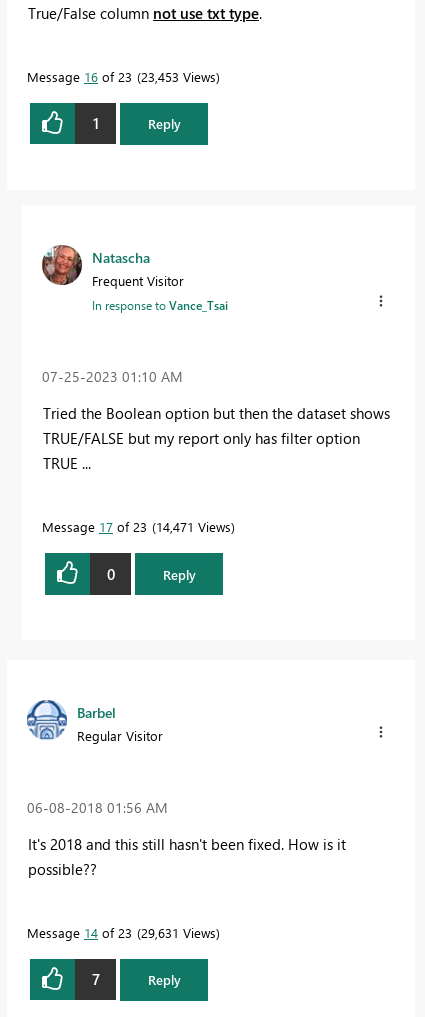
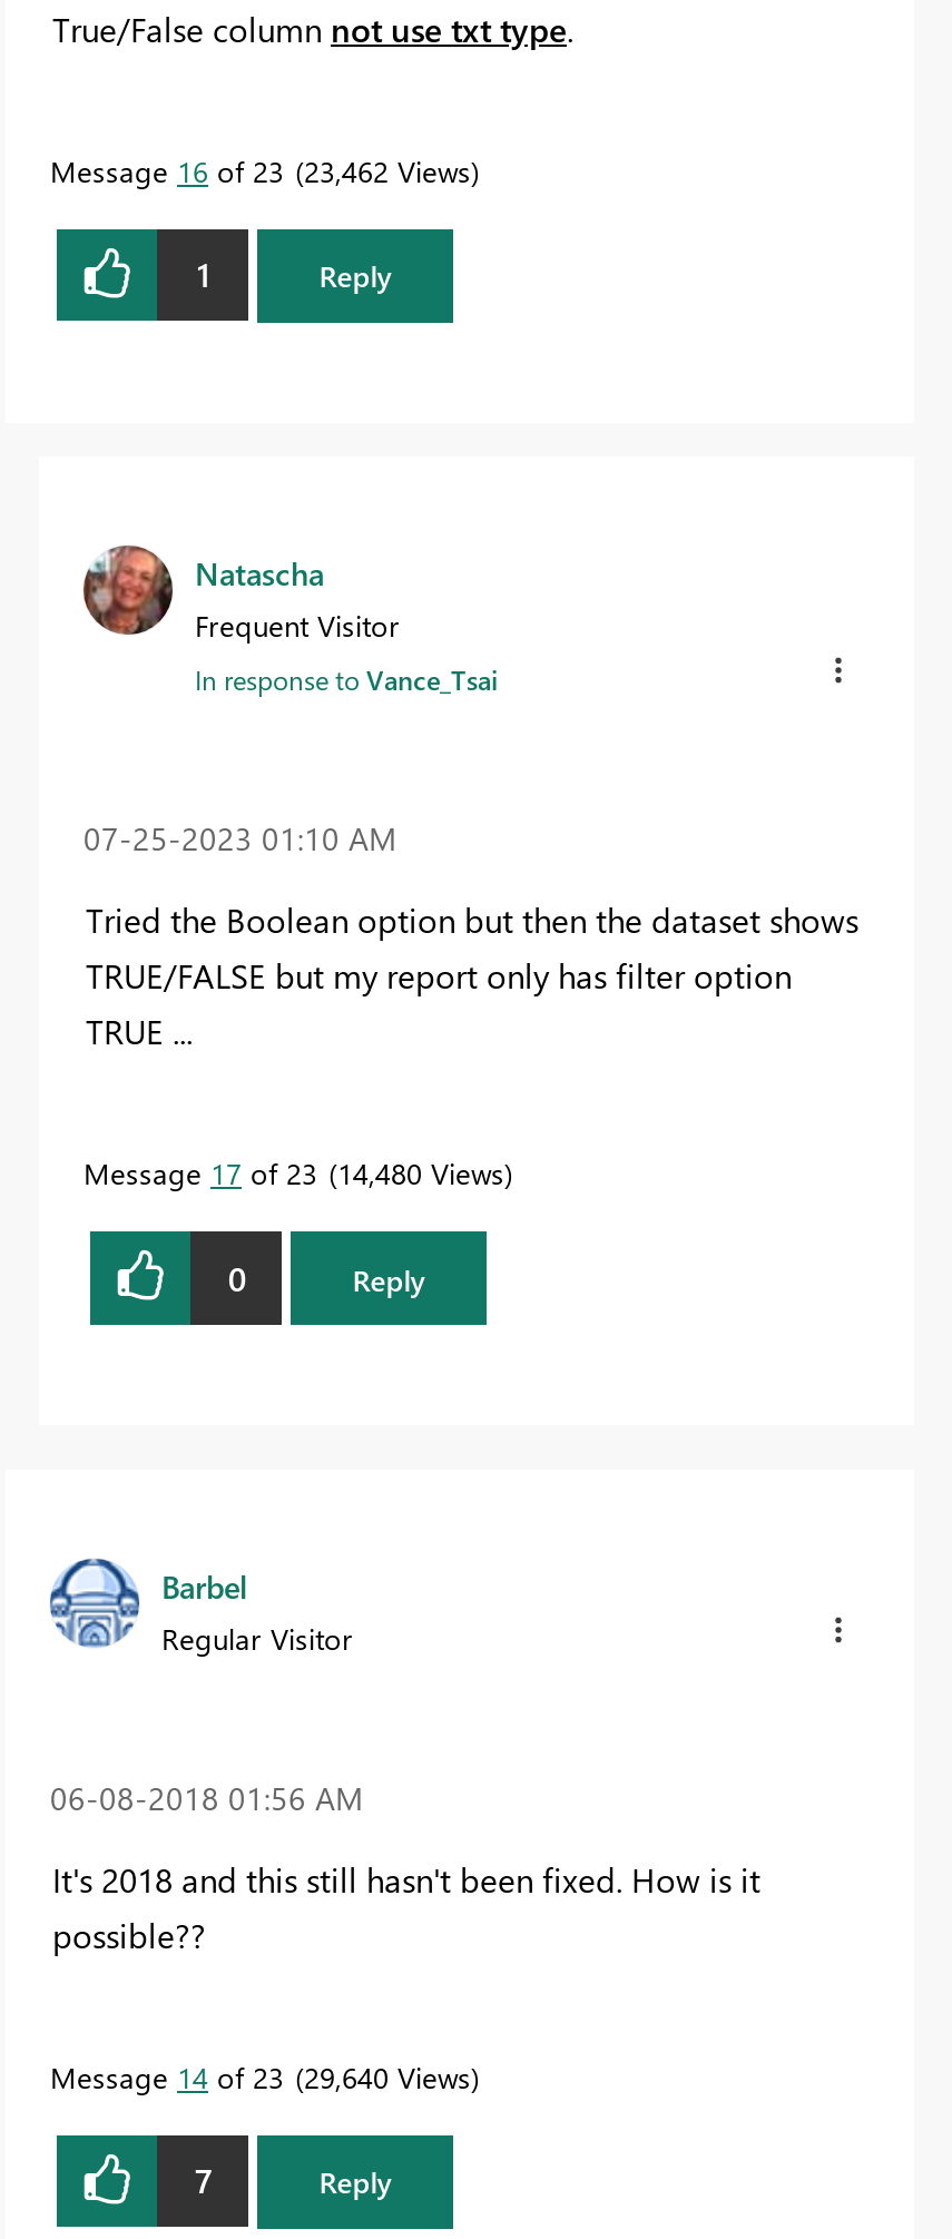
[27,68,216,85] Message 16 of 23 23,453 Views -> [50,151,471,189] Message 16 of 23 23,462 Views
[42,518,231,535] Message 17 of 23 14,471 Views -> [84,1154,504,1192] Message 17 of 23 14,480 Views
[27,924,216,941] Message 14 of 23 29,631 Views -> [50,2057,471,2095] Message 14 of 23 29,640 Views

